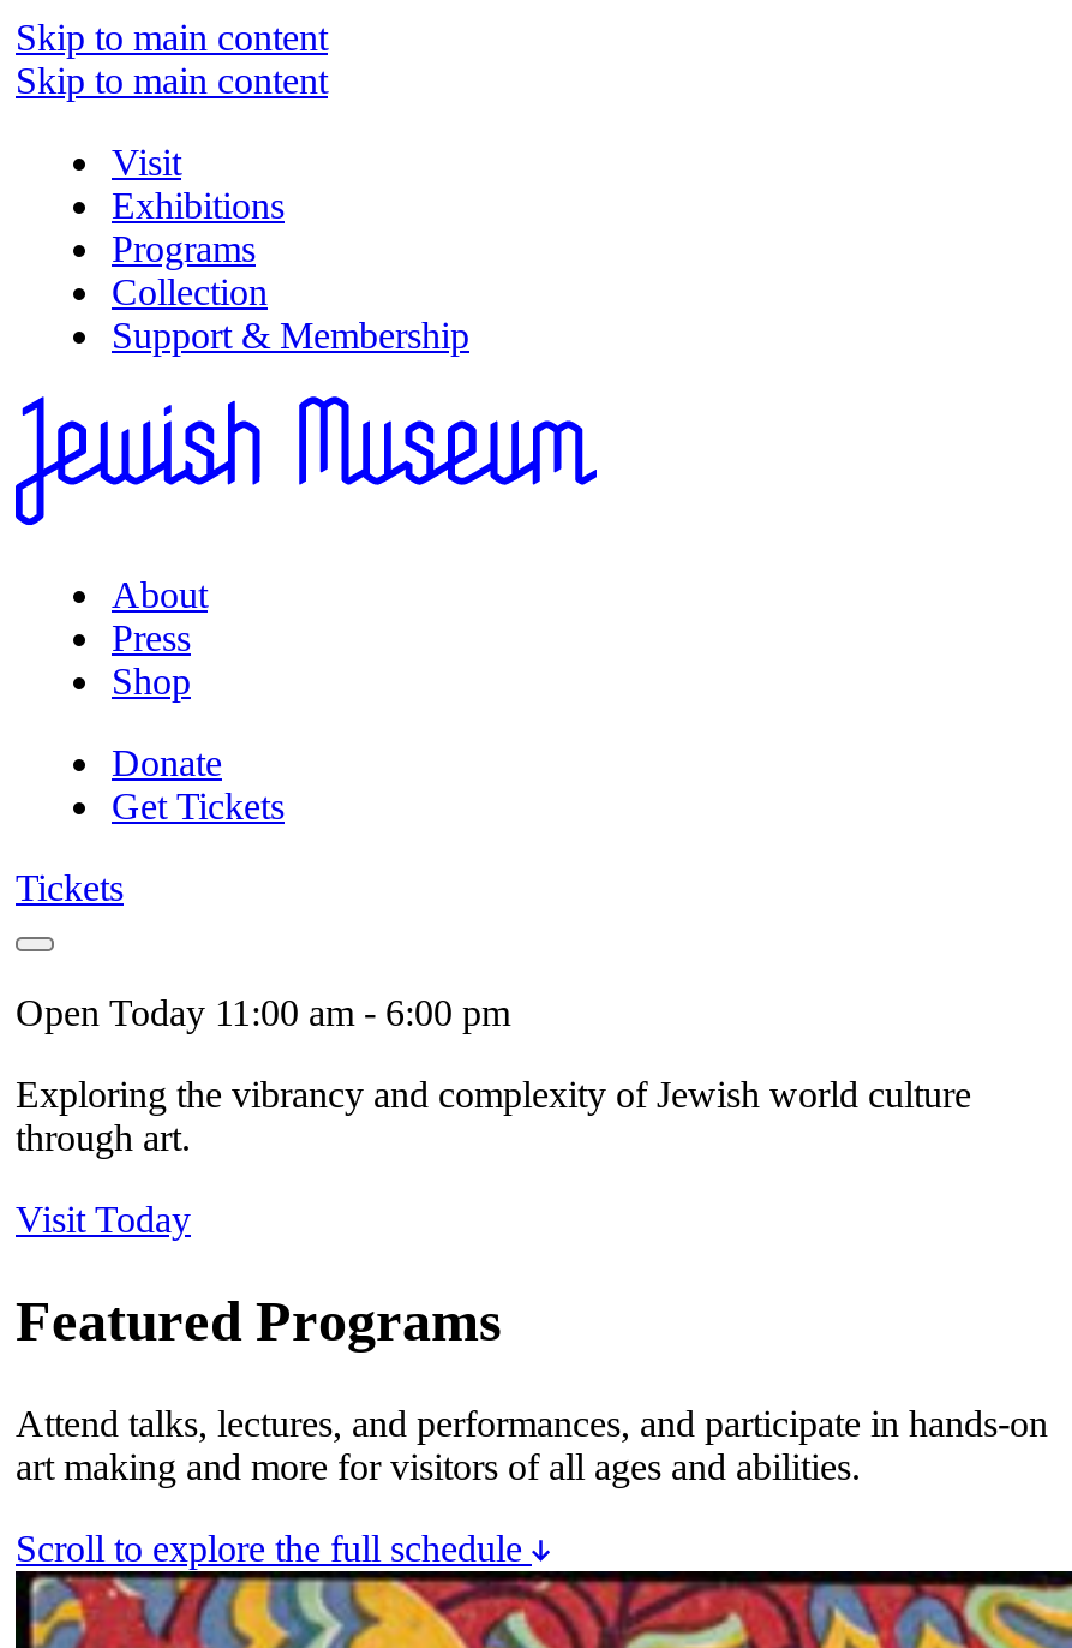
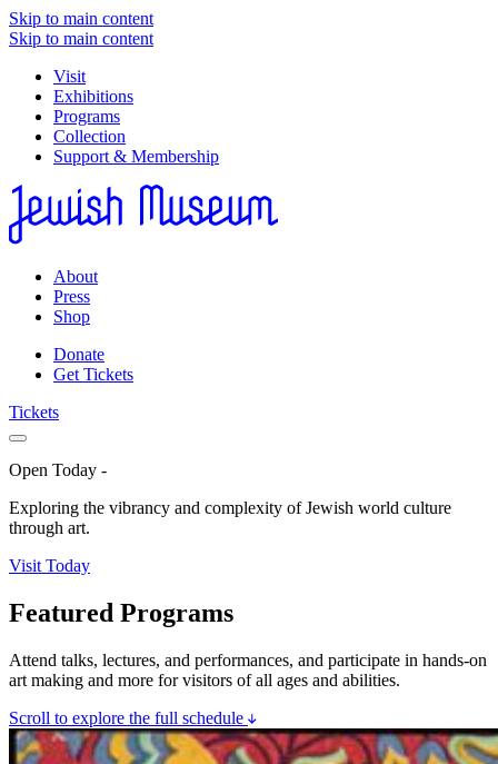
[16,993,510,1033] Open Today 11:00 am - 6:00 pm -> [9,461,107,480] Open Today -

